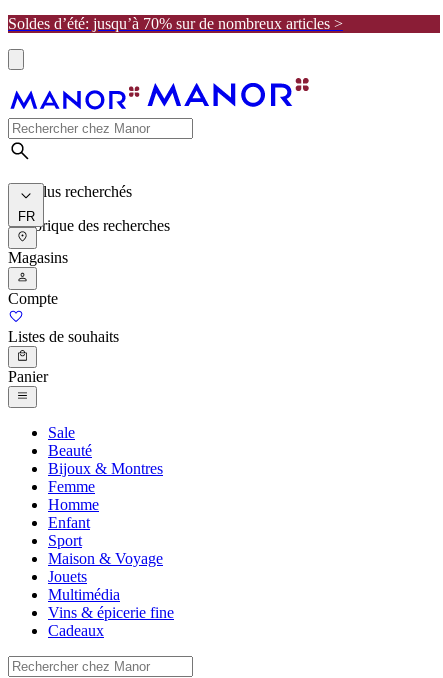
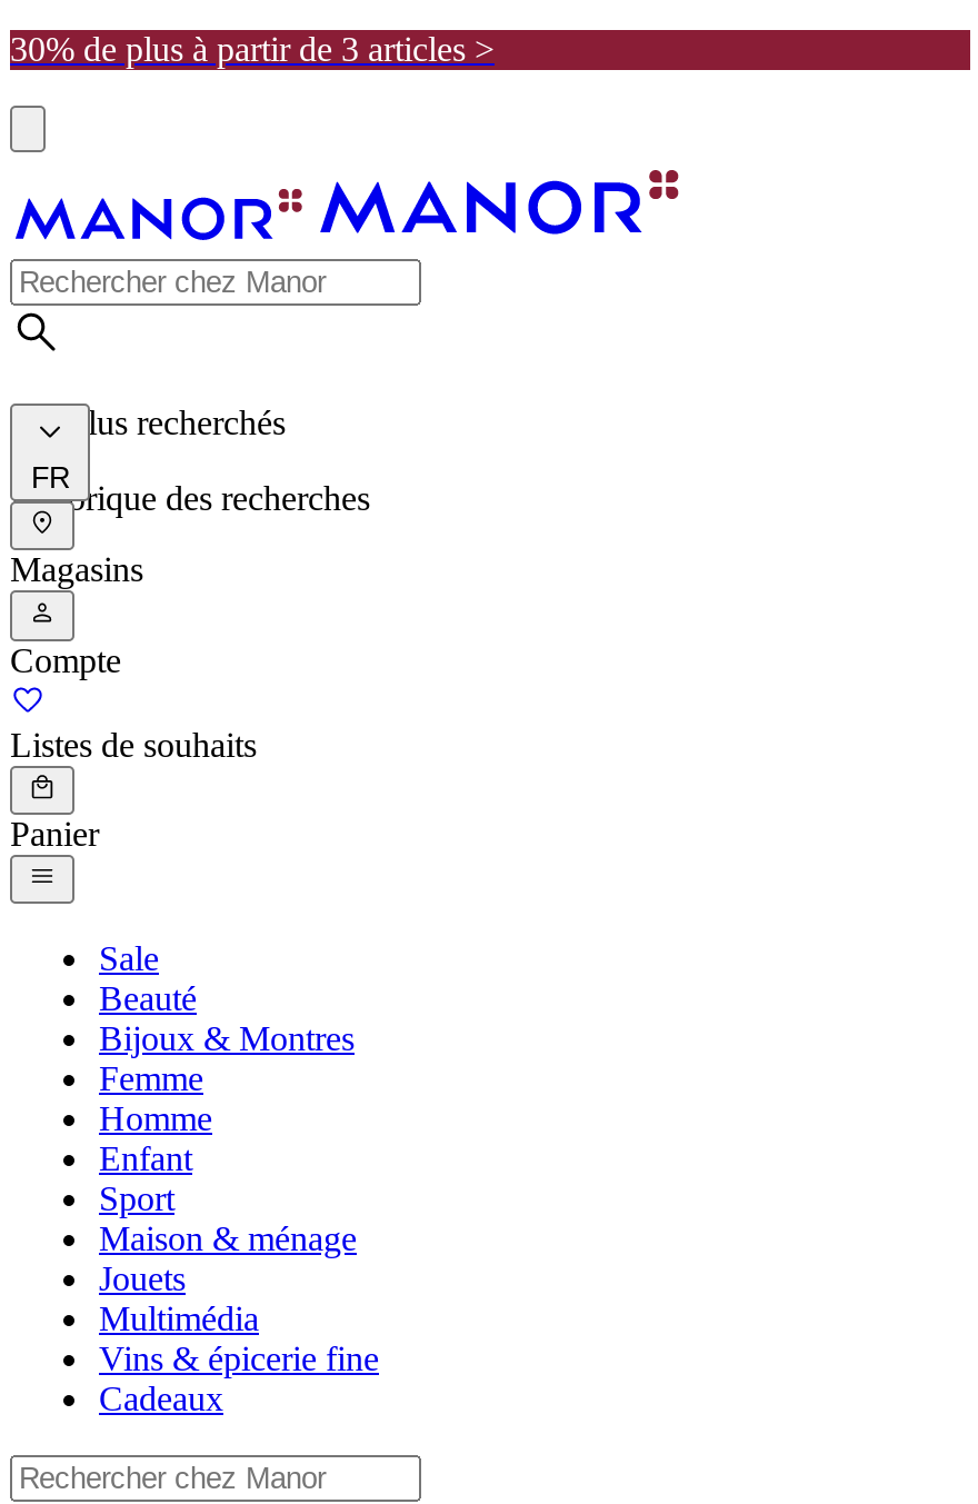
[8,15,343,32] Soldes d’été: jusqu’à 70% sur de nombreux articles > -> [10,30,495,68] 30% de plus à partir de 3 articles >
[48,550,163,567] Maison & Voyage -> [99,1220,357,1258] Maison & ménage

